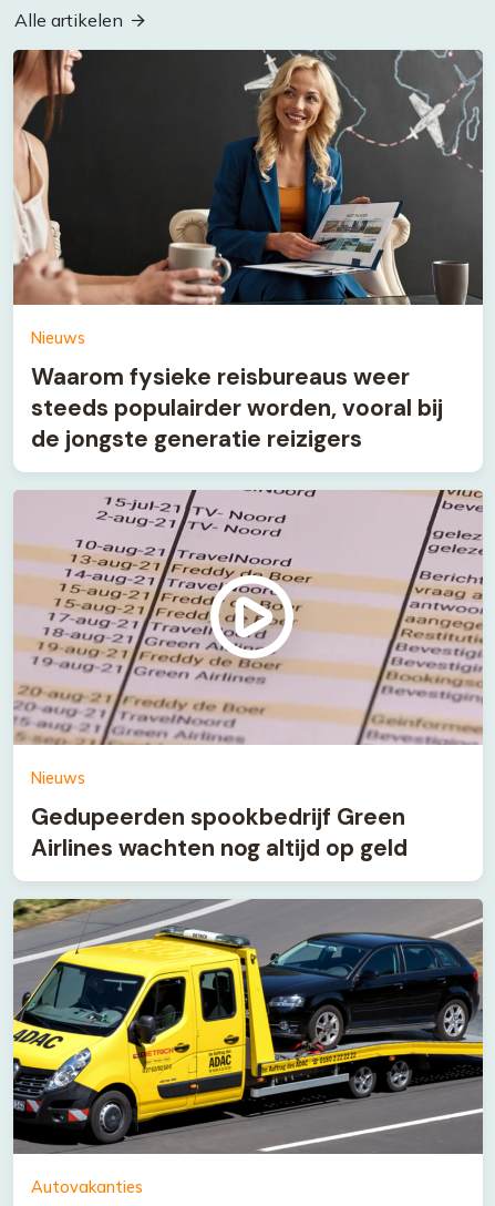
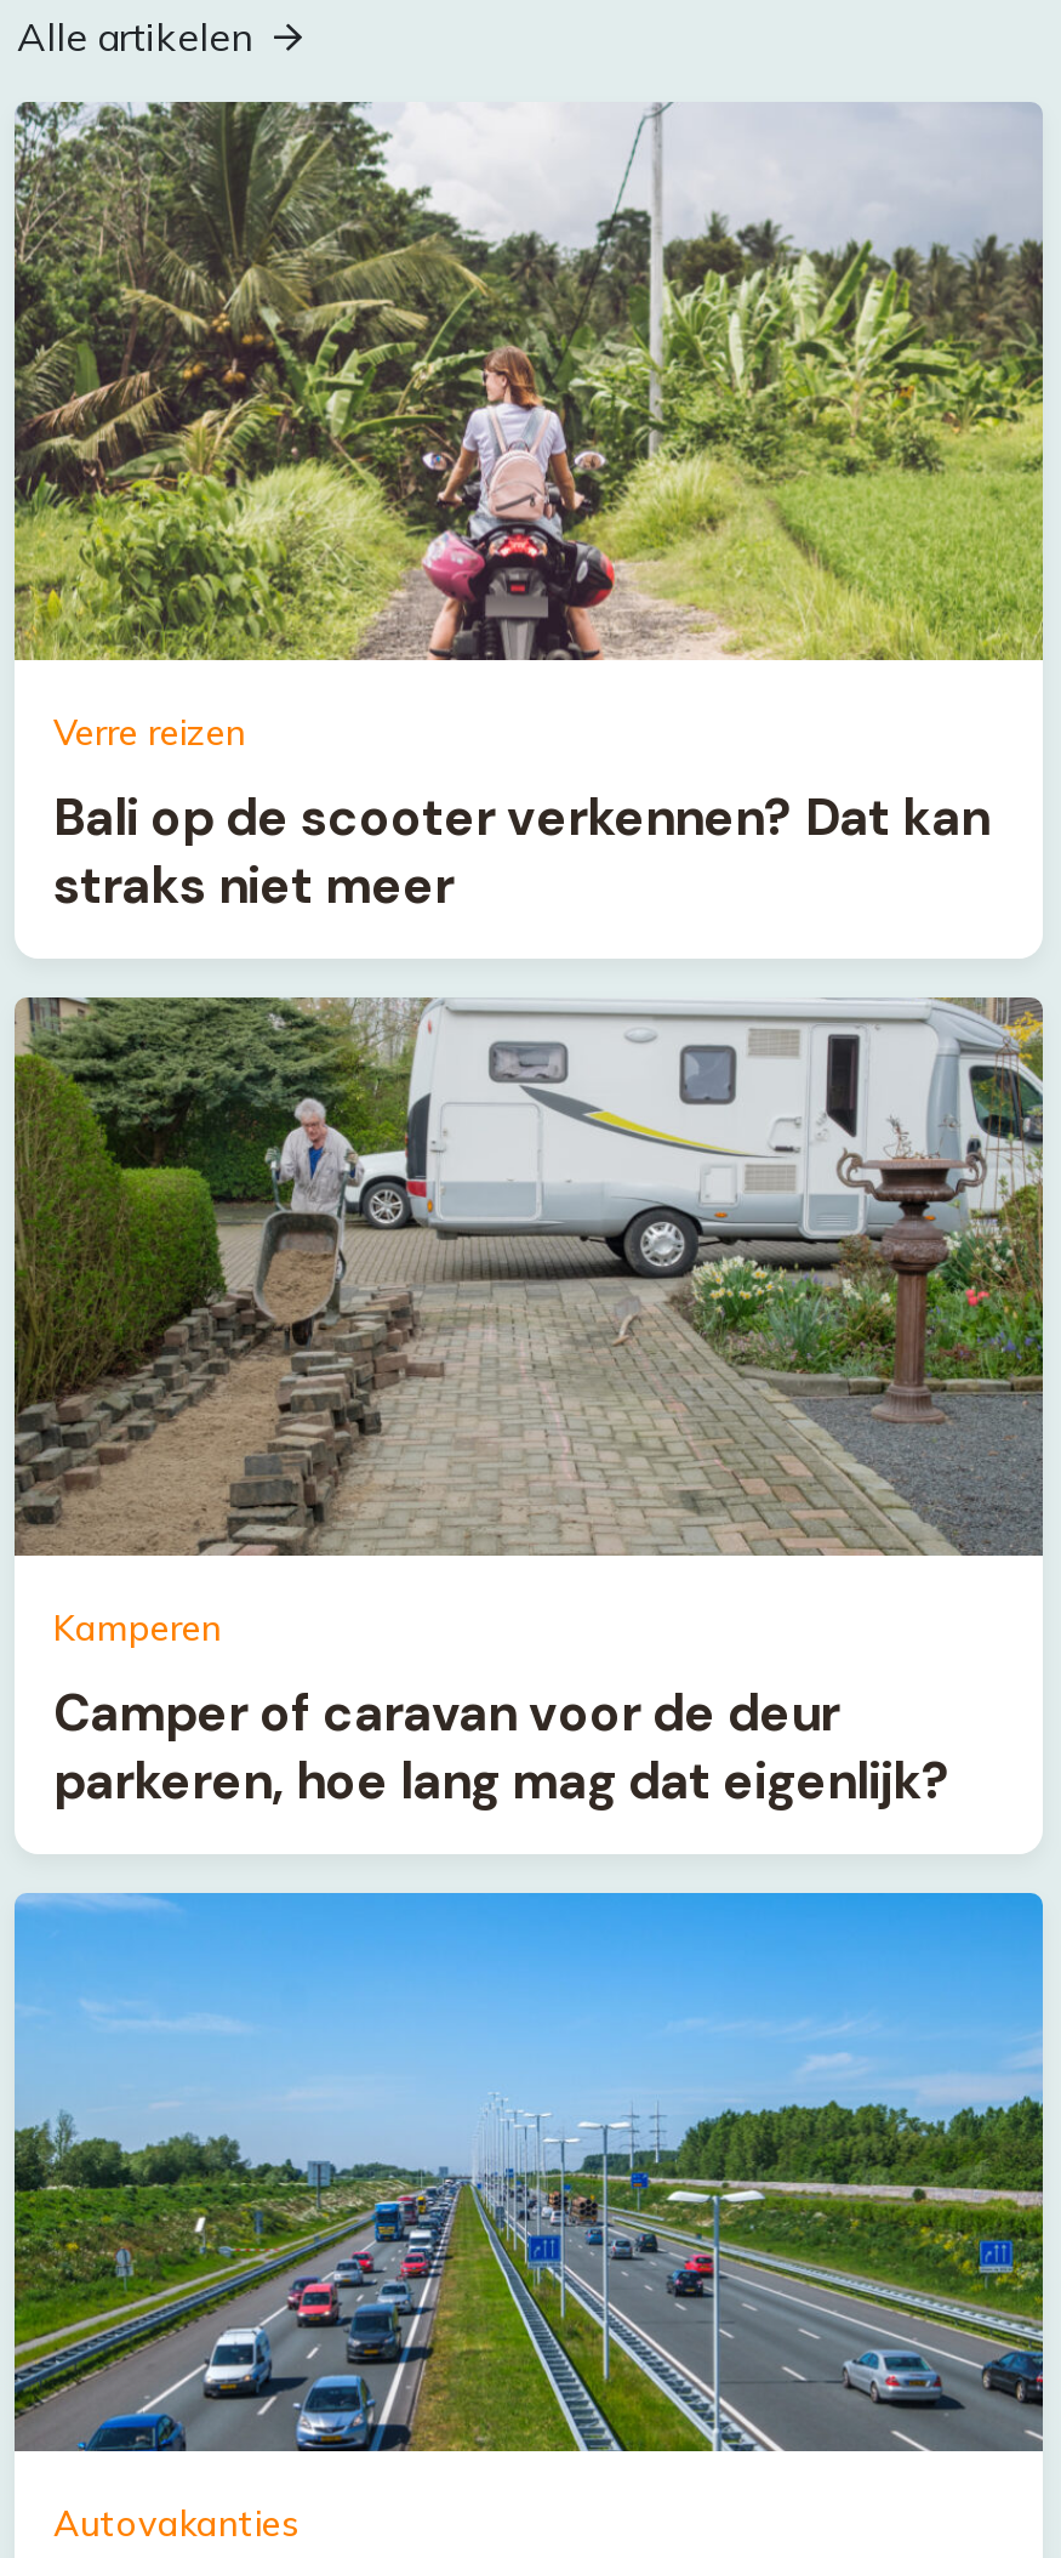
[12,49,484,453] [image] | Nieuws | Waarom fysieke reisbureaus weer | steeds populairder worden, vooral bij | de jongste generatie reizigers -> [12,100,1045,917] [image] | Verre reizen | Bali op de scooter verkennen? Dat kan | straks niet meer
[13,489,483,862] [image] | Nieuws | Gedupeerden spookbedrijf Green | Airlines wachten nog altijd op geld -> [12,997,1045,1813] [image] | Kamperen | Camper of caravan voor de deur | parkeren, hoe lang mag dat eigenlijk?
[12,898,484,1155] [image] -> [12,1891,1045,2454] [image]

